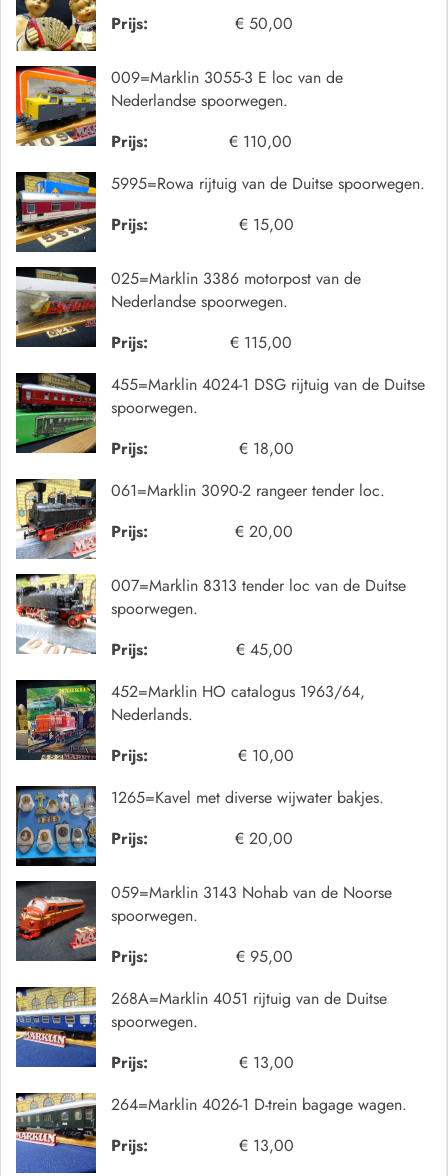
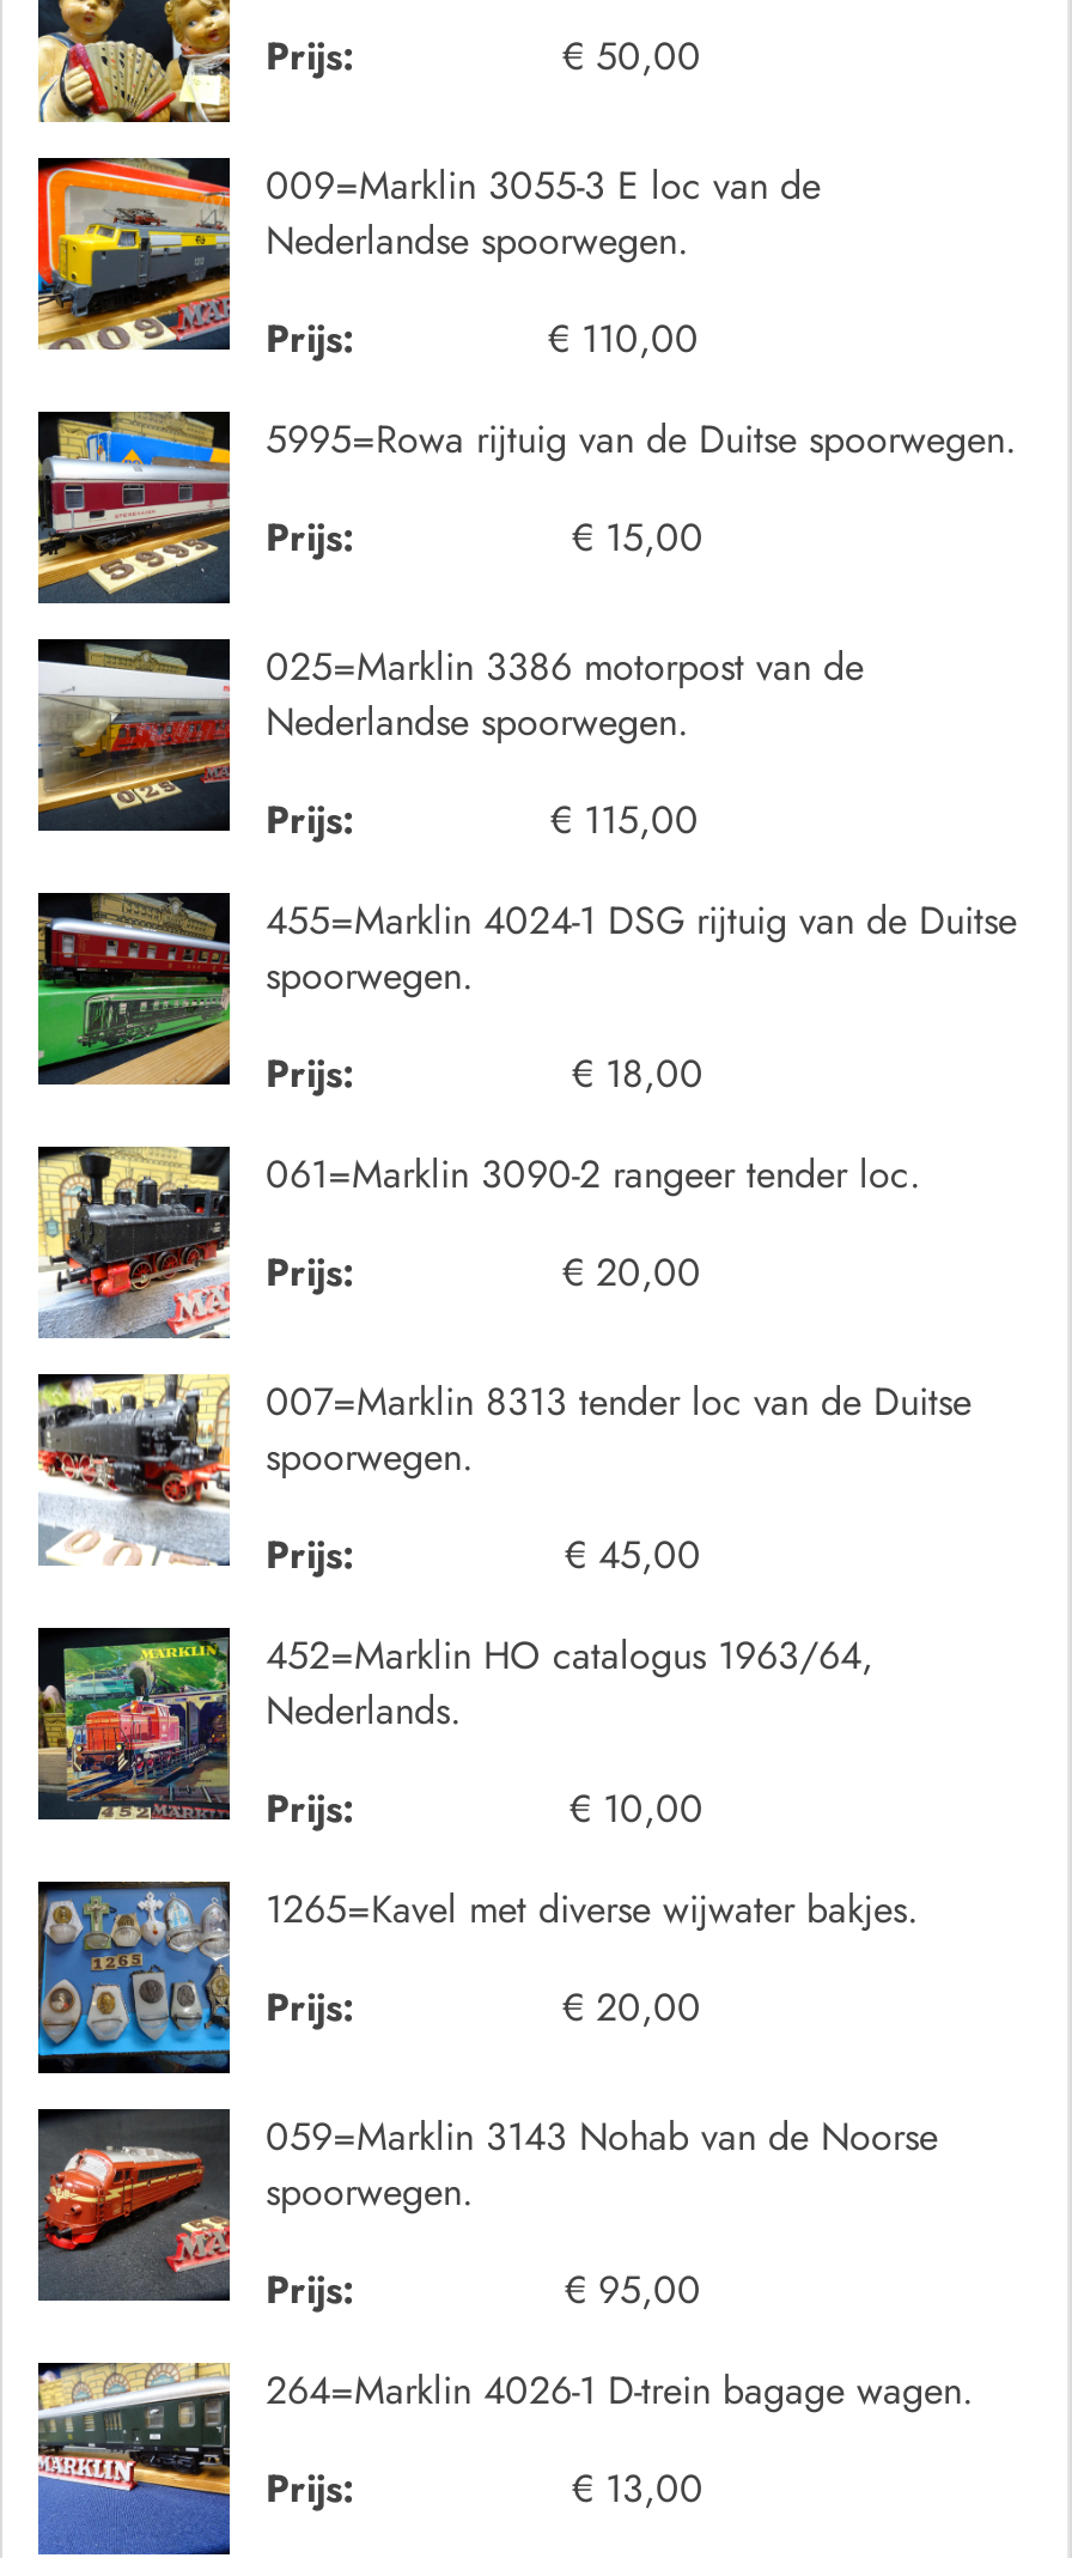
[16,987,387,1074] [image] | 268A=Marklin 4051 rijtuig van de Duitse | spoorwegen. | Prijs: | € 13,00 -> none

